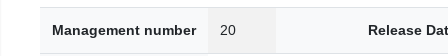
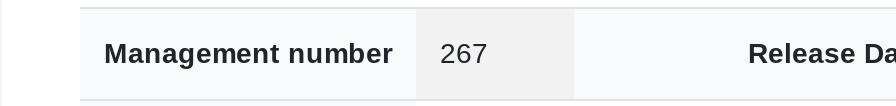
[52,22,236,38] Management number 20 -> [104,37,488,69] Management number 267

